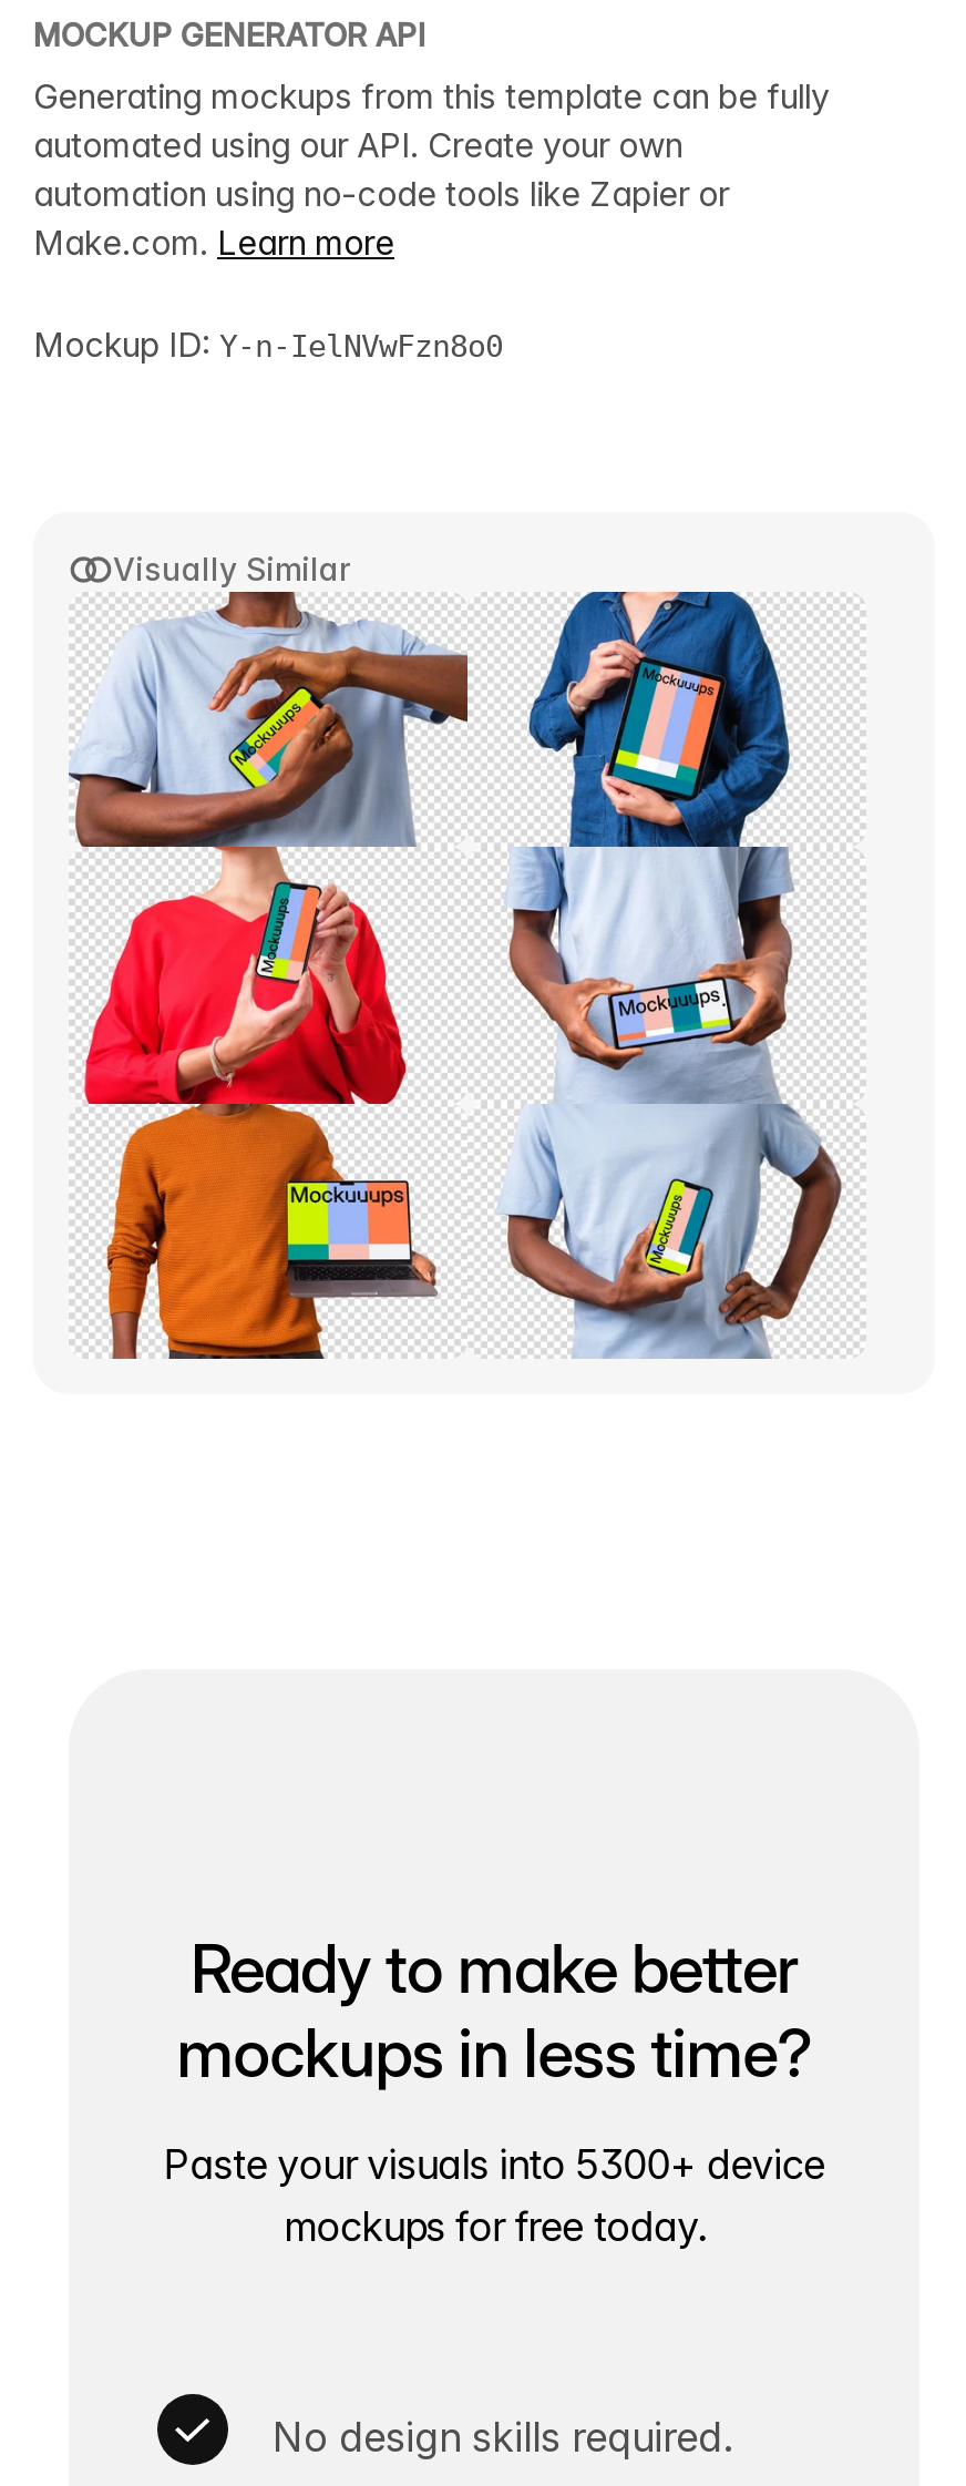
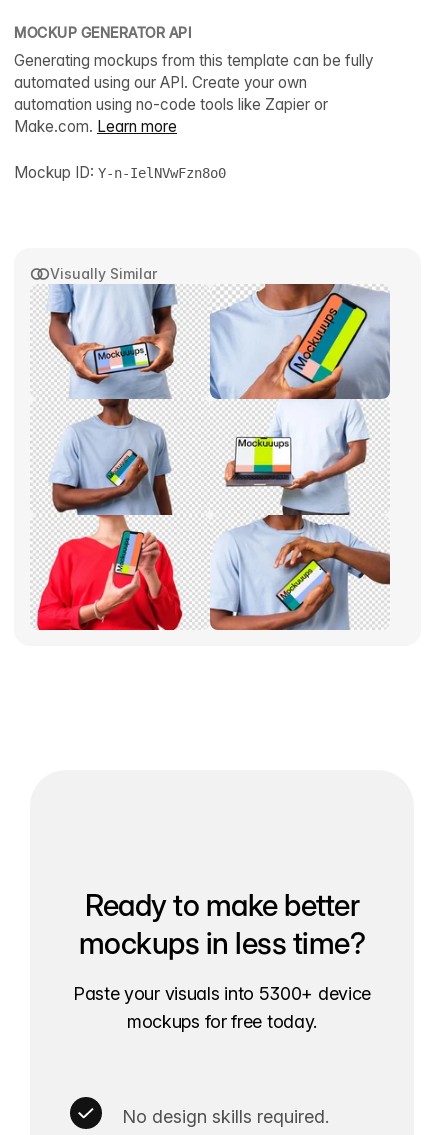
[69,590,866,1361] [image] -> [31,283,391,631] [image]

